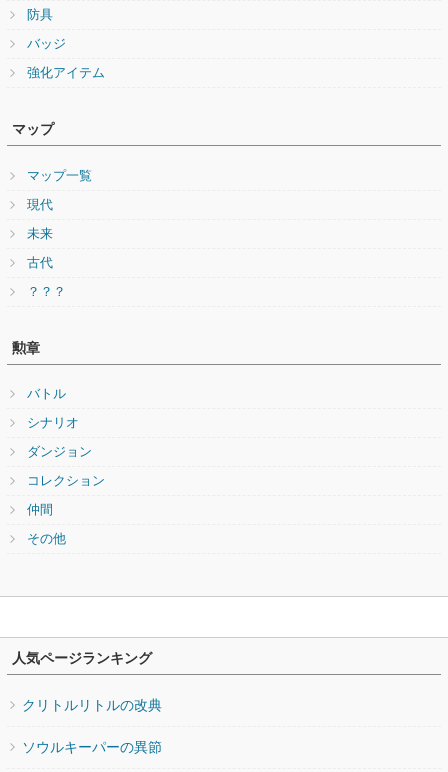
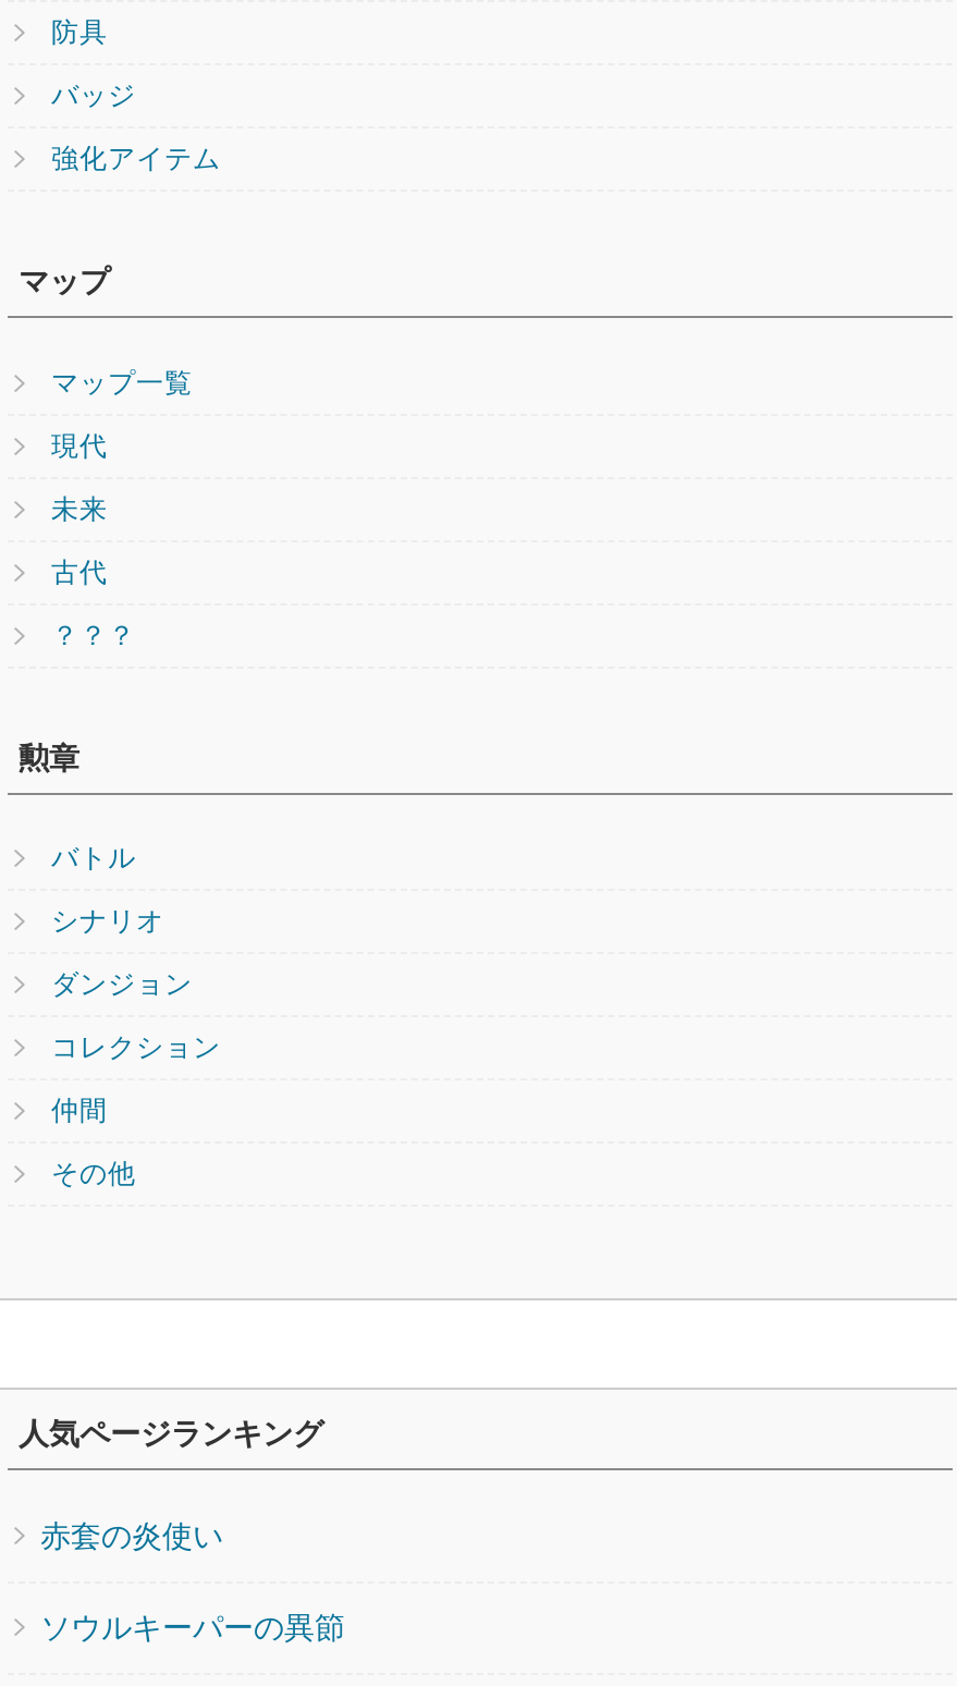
[22,697,162,713] クリトルリトルの改典 -> [40,1518,223,1553] 赤套の炎使い

